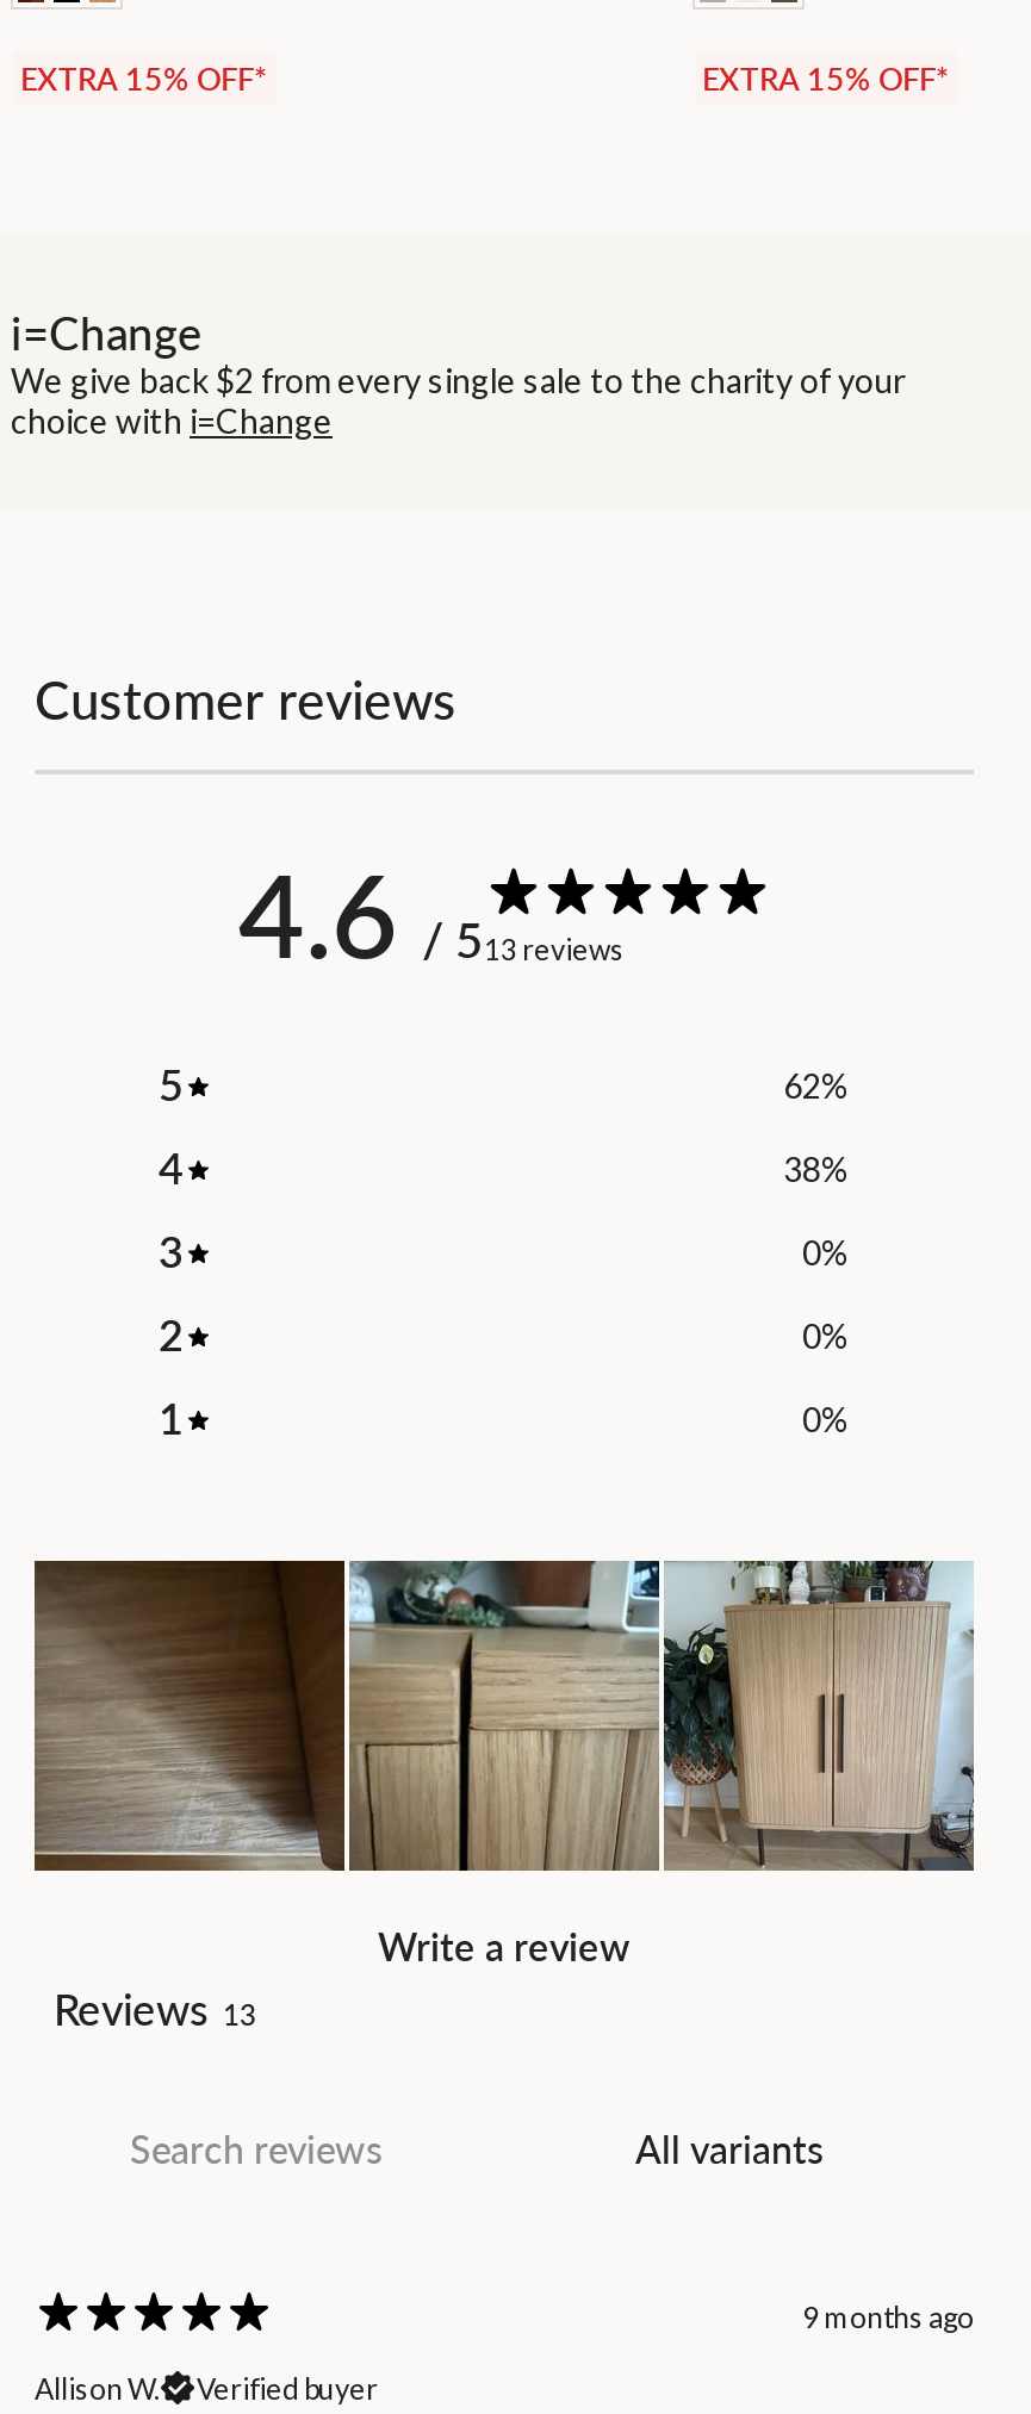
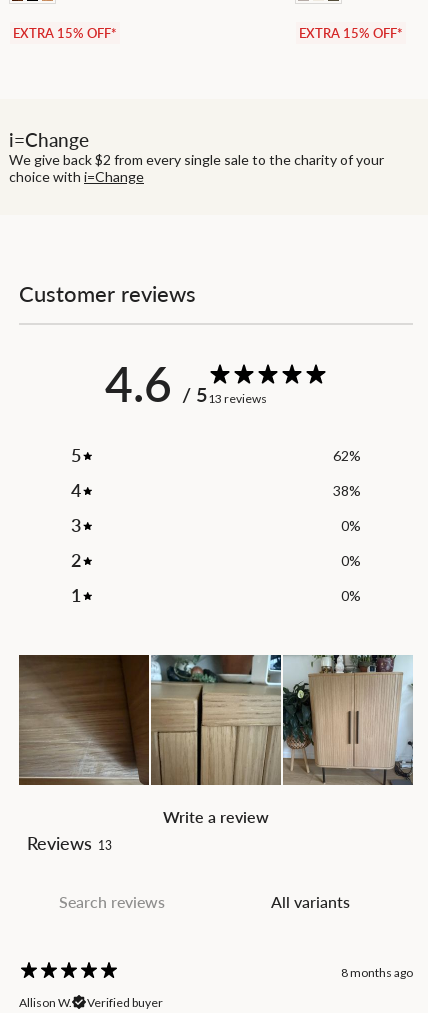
[802,2299,974,2335] 9 months ago -> [341,965,413,980] 8 months ago

